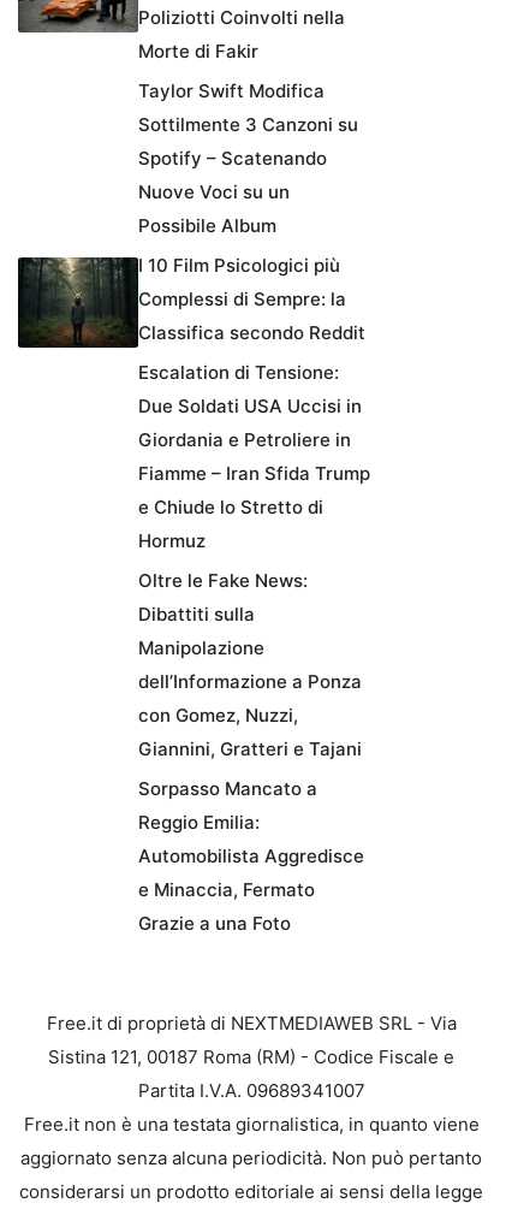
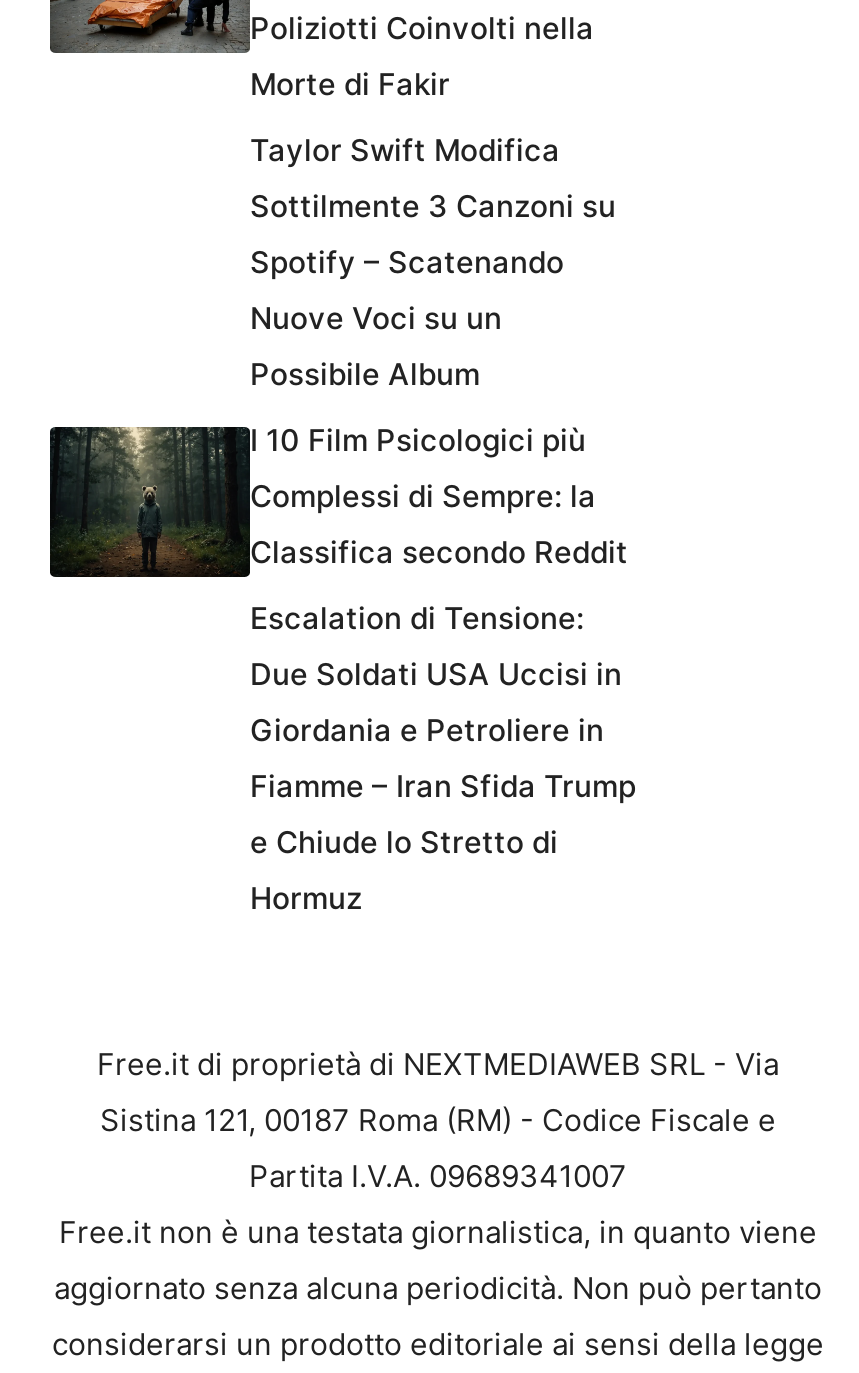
[138,569,364,934] Oltre le Fake News: | Dibattiti sulla | Manipolazione | dell’Informazione a Ponza | con Gomez, Nuzzi, | Giannini, Gratteri e Tajani | Sorpasso Mancato a | Reggio Emilia: | Automobilista Aggredisce | e Minaccia, Fermato | Grazie a una Foto -> none

